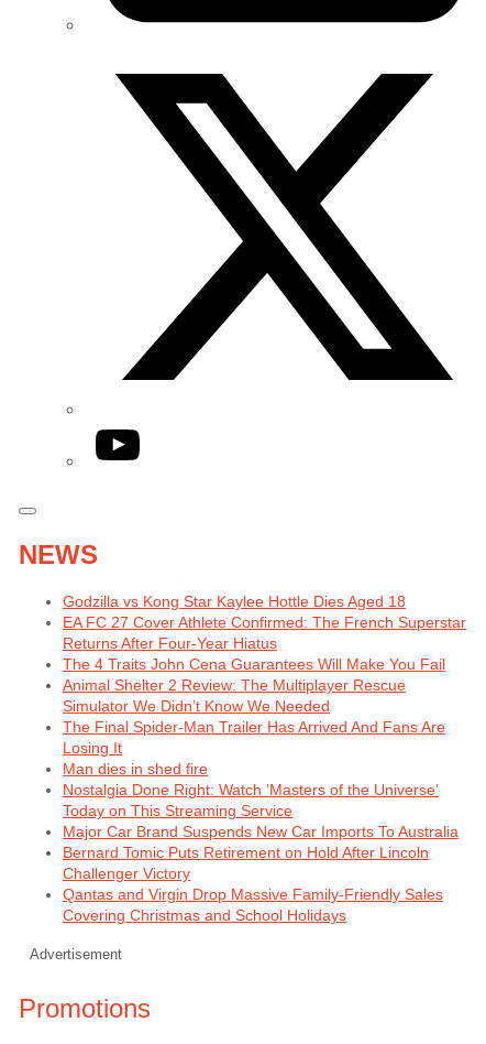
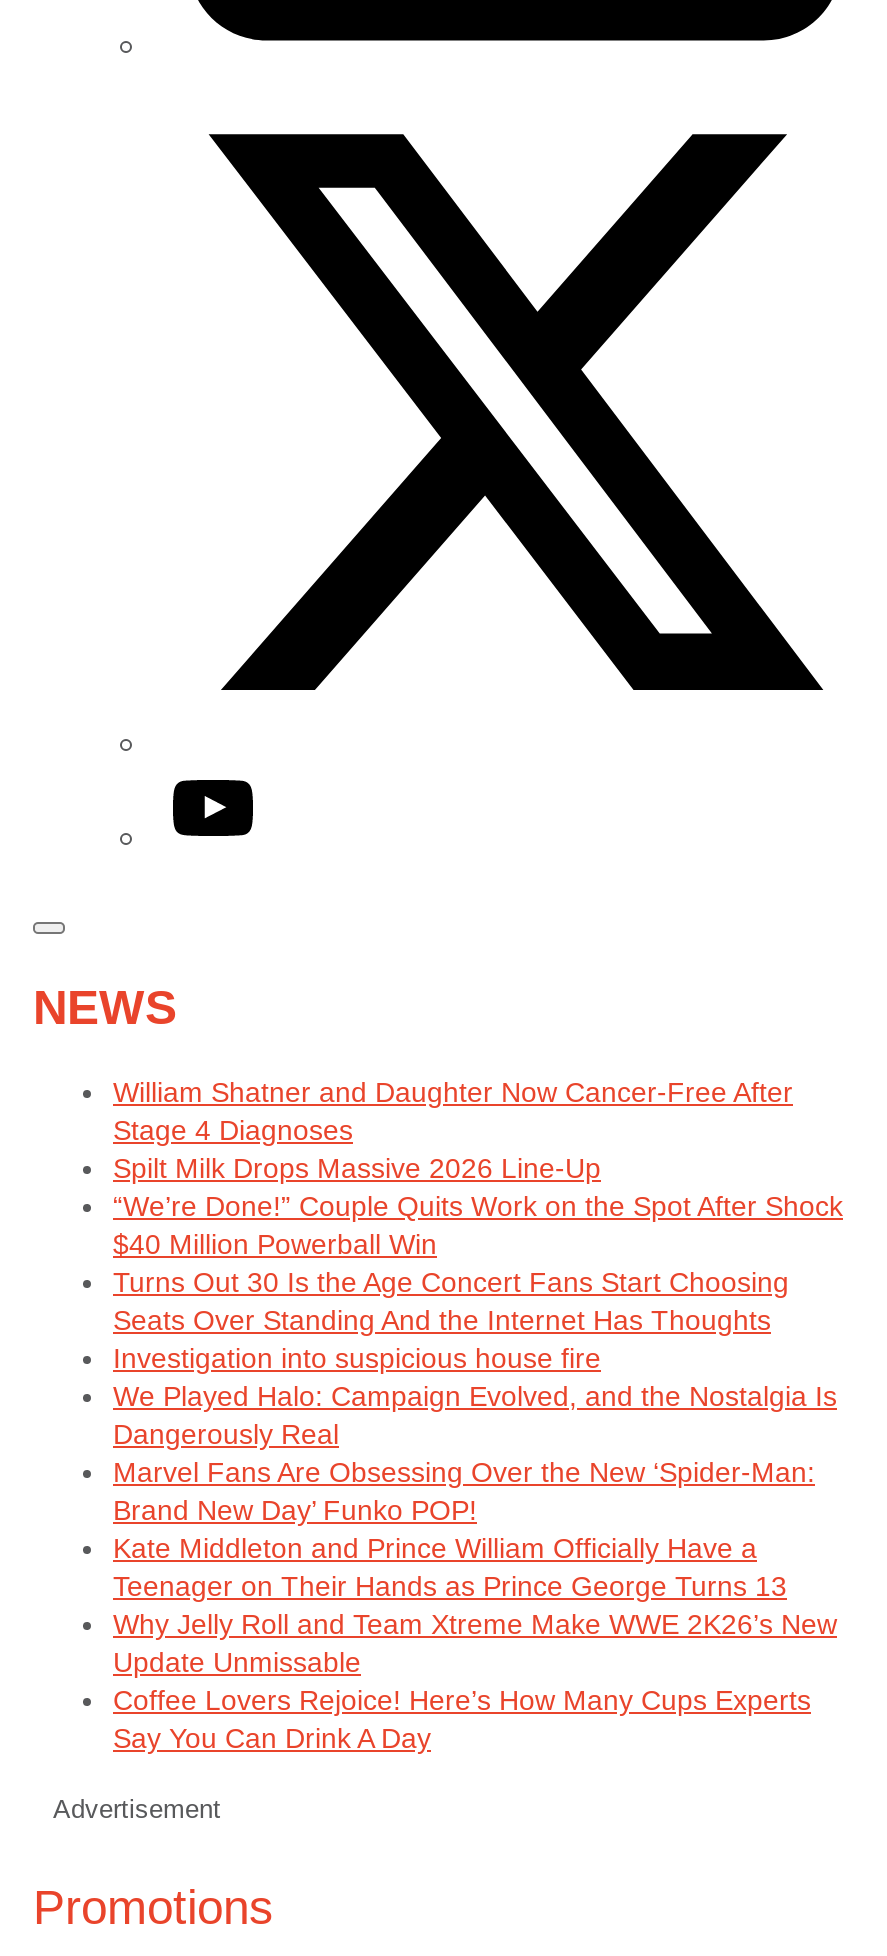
[63,592,466,924] Godzilla vs Kong Star Kaylee Hottle Dies Aged 18 | EA FC 27 Cover Athlete Confirmed: The French Superstar | Returns After Four-Year Hiatus | The 4 Traits John Cena Guarantees Will Make You Fail | Animal Shelter 2 Review: The Multiplayer Rescue | Simulator We Didn’t Know We Needed | The Final Spider-Man Trailer Has Arrived And Fans Are | Losing It | Man dies in shed fire | Nostalgia Done Right: Watch ‘Masters of the Universe’ | Today on This Streaming Service | Major Car Brand Suspends New Car Imports To Australia | Bernard Tomic Puts Retirement on Hold After Lincoln | Challenger Victory | Qantas and Virgin Drop Massive Family-Friendly Sales | Covering Christmas and School Holidays -> [113,1076,843,1754] William Shatner and Daughter Now Cancer-Free After | Stage 4 Diagnoses | Spilt Milk Drops Massive 2026 Line-Up | “We’re Done!” Couple Quits Work on the Spot After Shock | $40 Million Powerball Win | Turns Out 30 Is the Age Concert Fans Start Choosing | Seats Over Standing And the Internet Has Thoughts | Investigation into suspicious house fire | We Played Halo: Campaign Evolved, and the Nostalgia Is | Dangerously Real | Marvel Fans Are Obsessing Over the New ‘Spider-Man: | Brand New Day’ Funko POP! | Kate Middleton and Prince William Officially Have a | Teenager on Their Hands as Prince George Turns 13 | Why Jelly Roll and Team Xtreme Make WWE 2K26’s New | Update Unmissable | Coffee Lovers Rejoice! Here’s How Many Cups Experts | Say You Can Drink A Day

